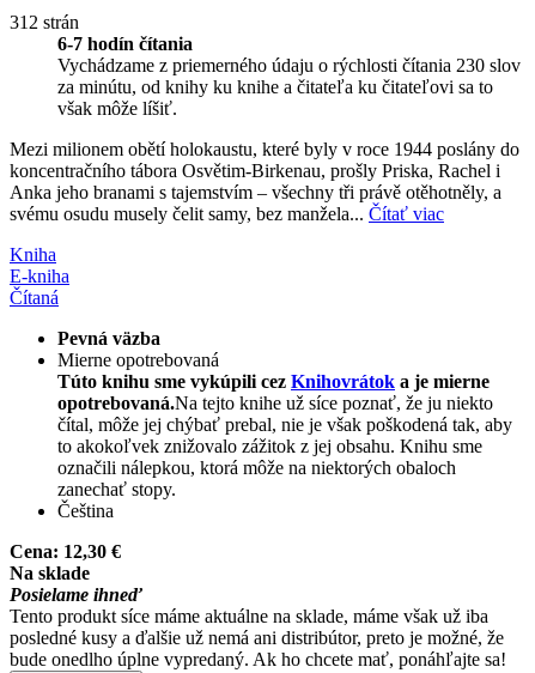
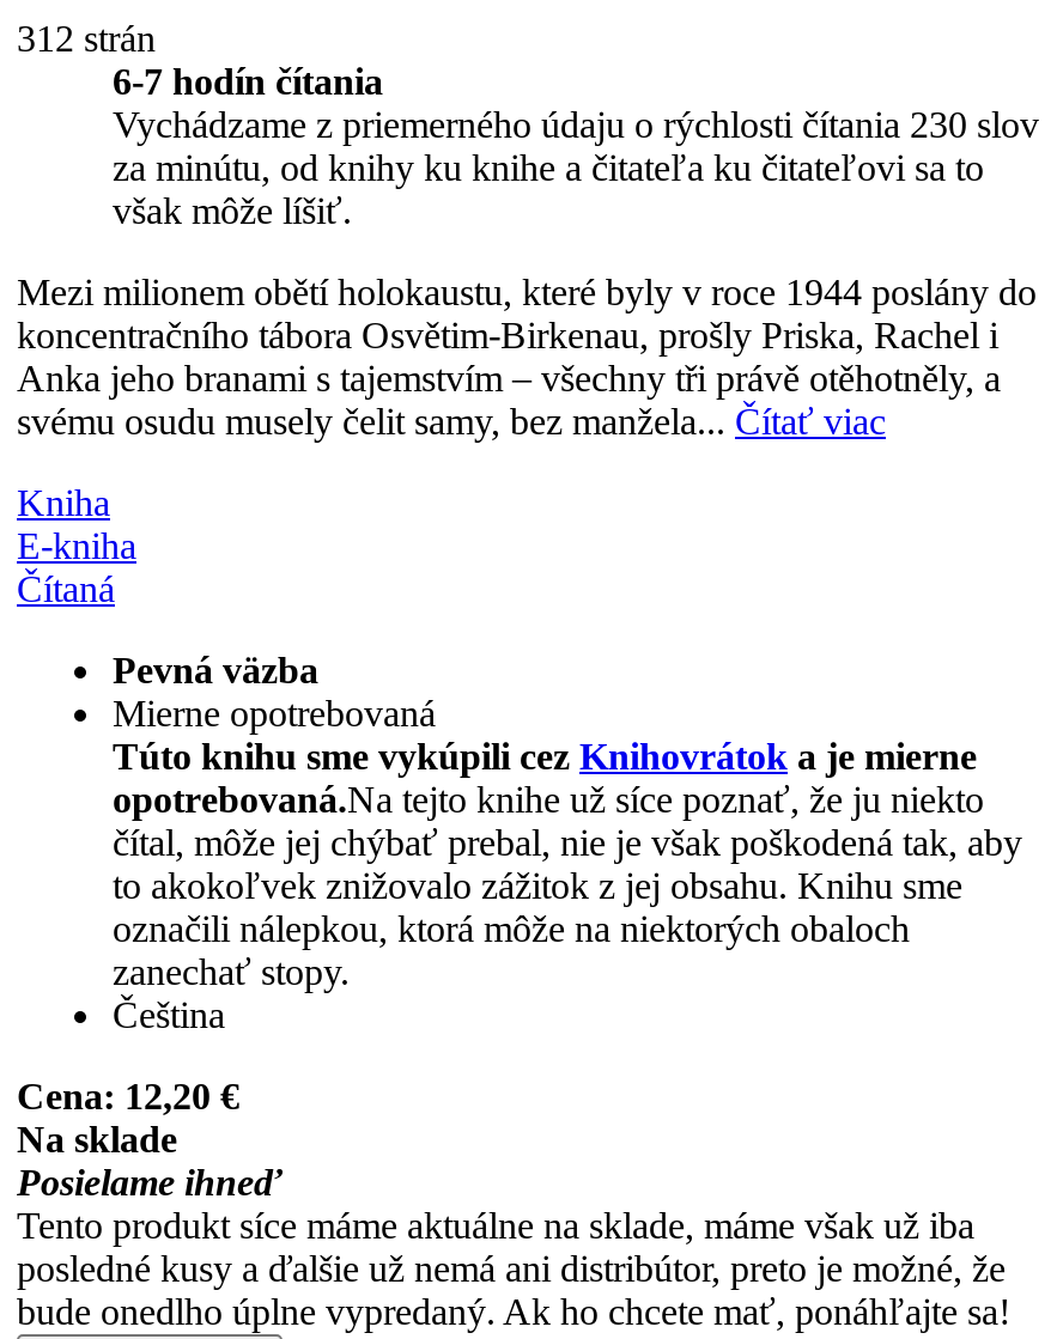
[10,541,121,561] Cena: 12,30 € -> [17,1075,239,1115] Cena: 12,20 €

